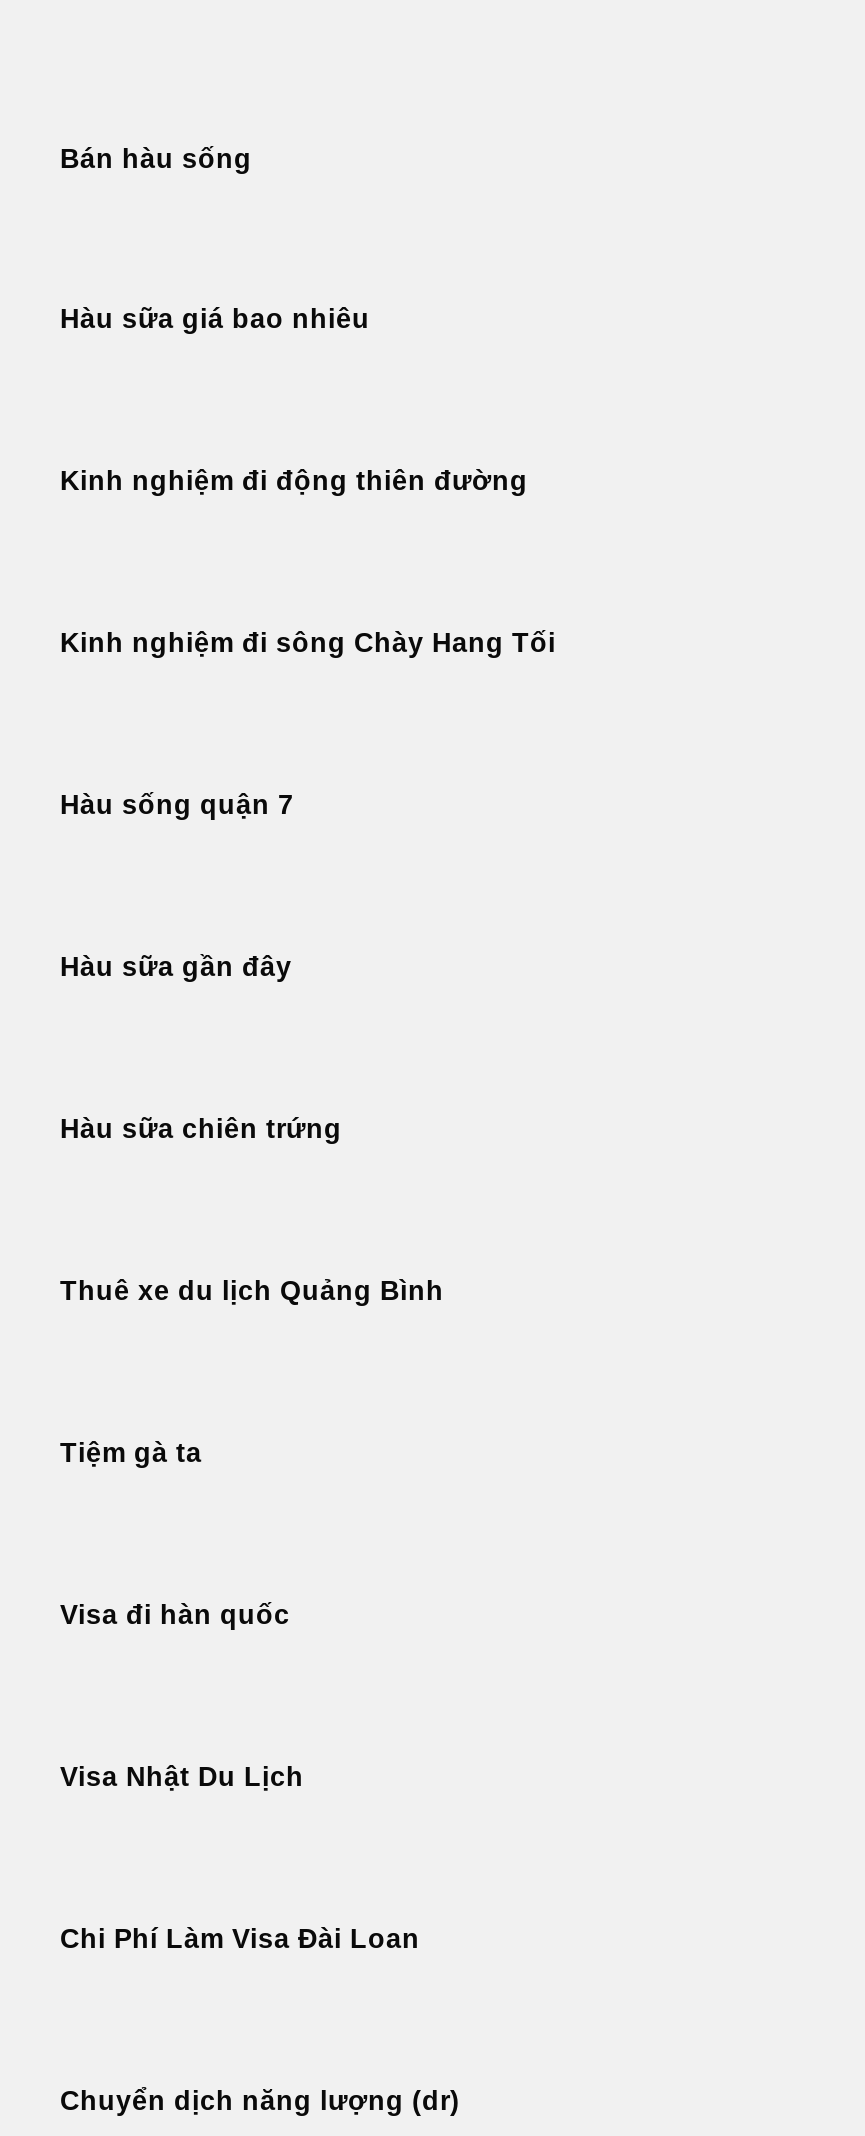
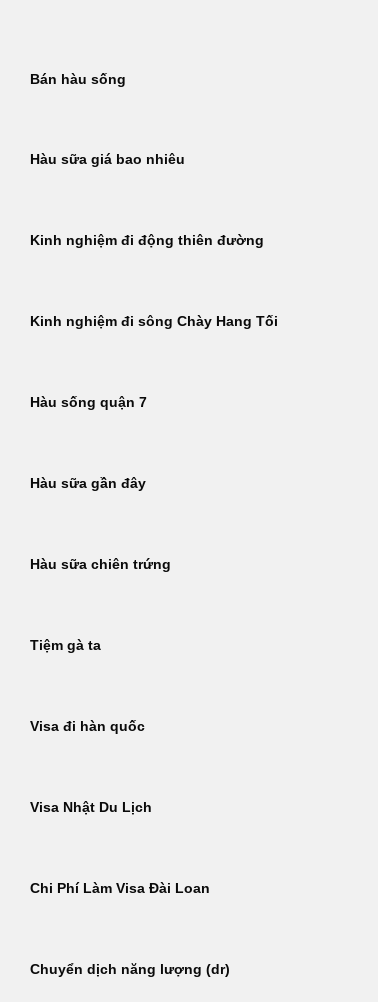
[60,1276,444,1306] Thuê xe du lịch Quảng Bình -> none

